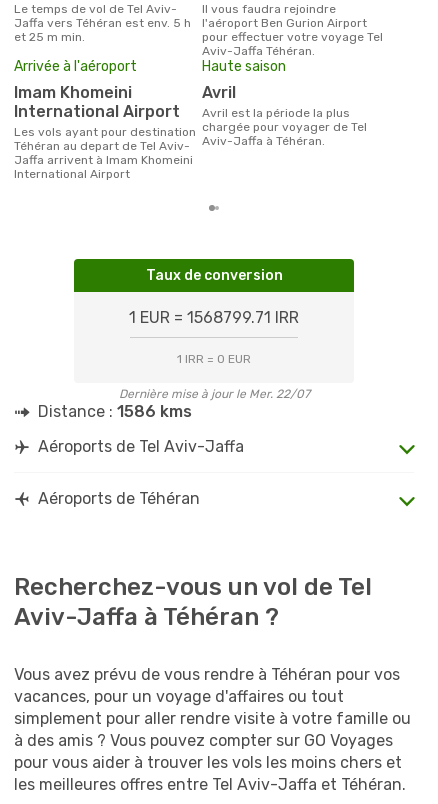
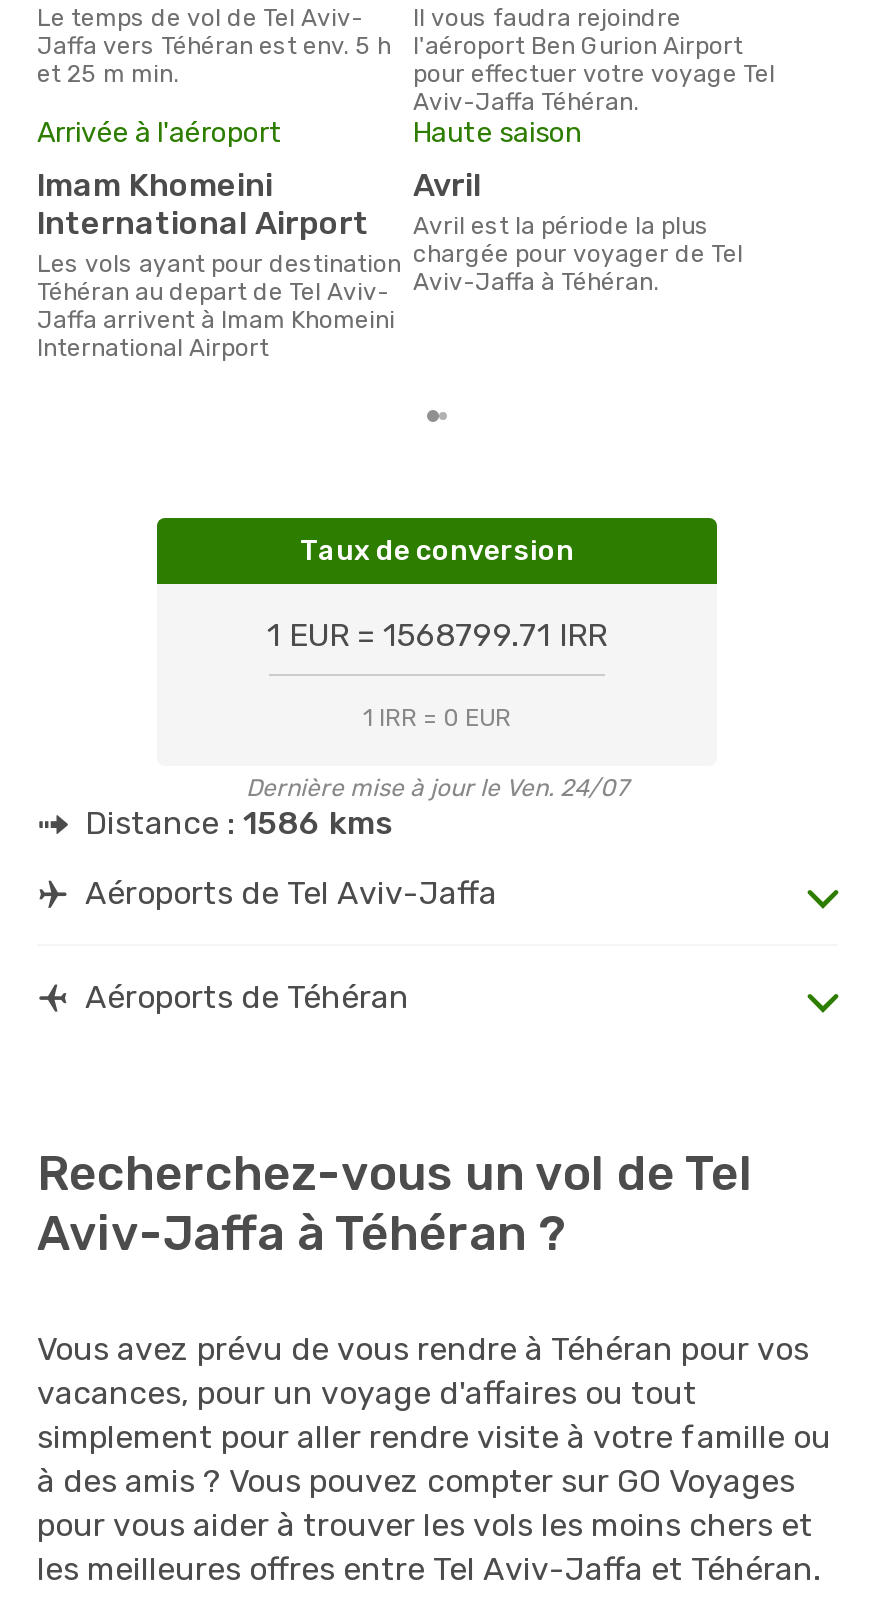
[118,387,309,401] Dernière mise à jour le Mer. 22/07 -> [246,774,628,802] Dernière mise à jour le Ven. 24/07

